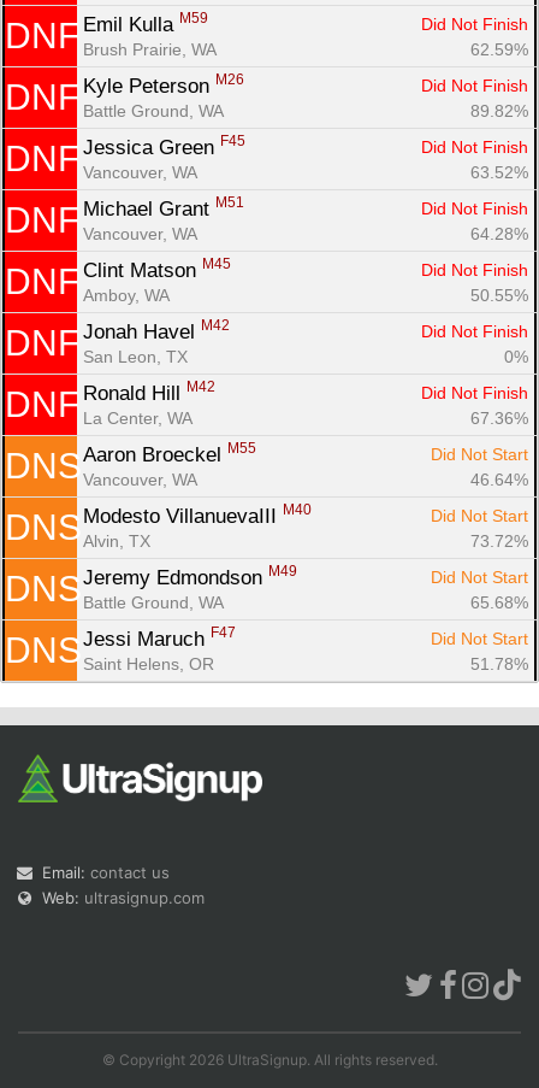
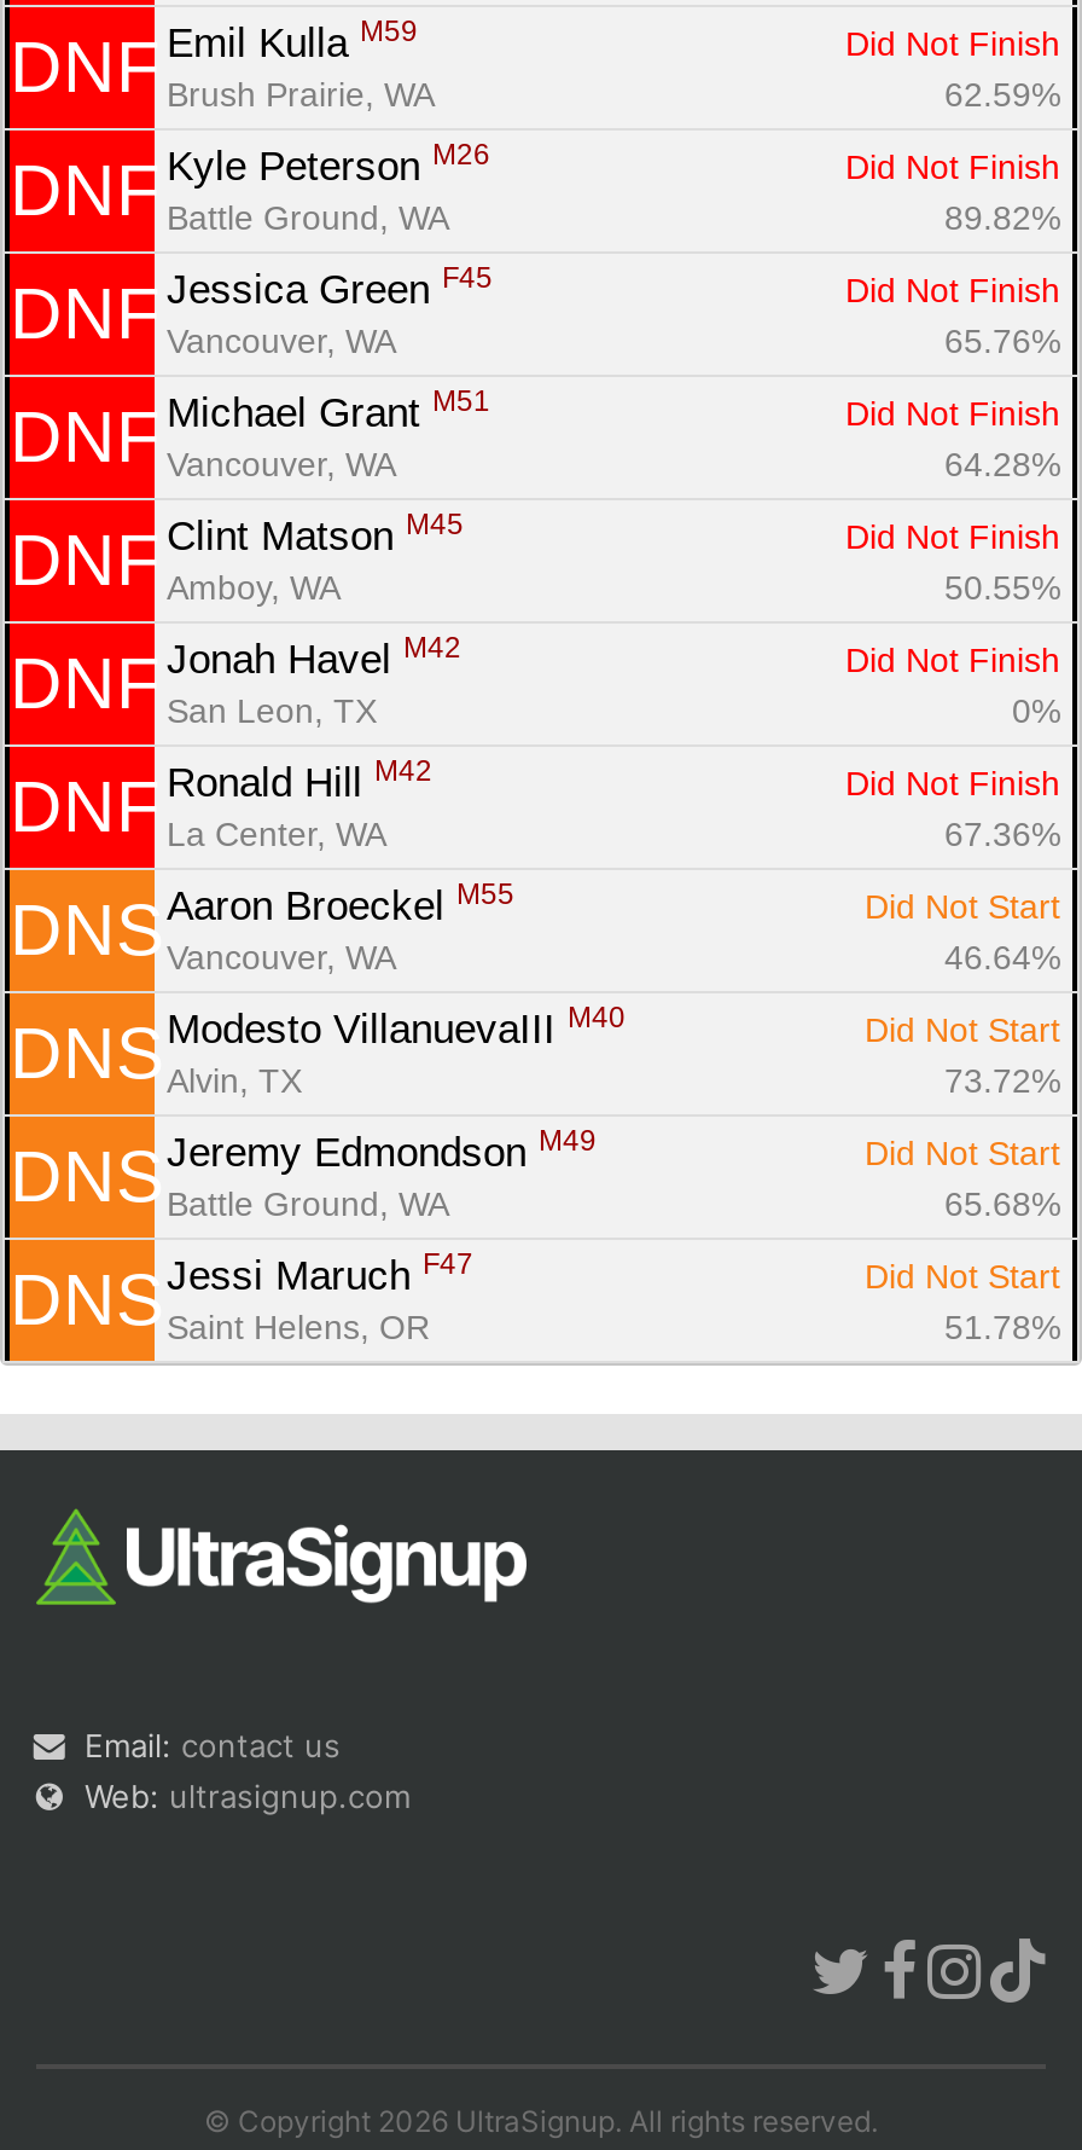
[470,163,528,182] 63.52% -> [944,321,1060,360] 65.76%

